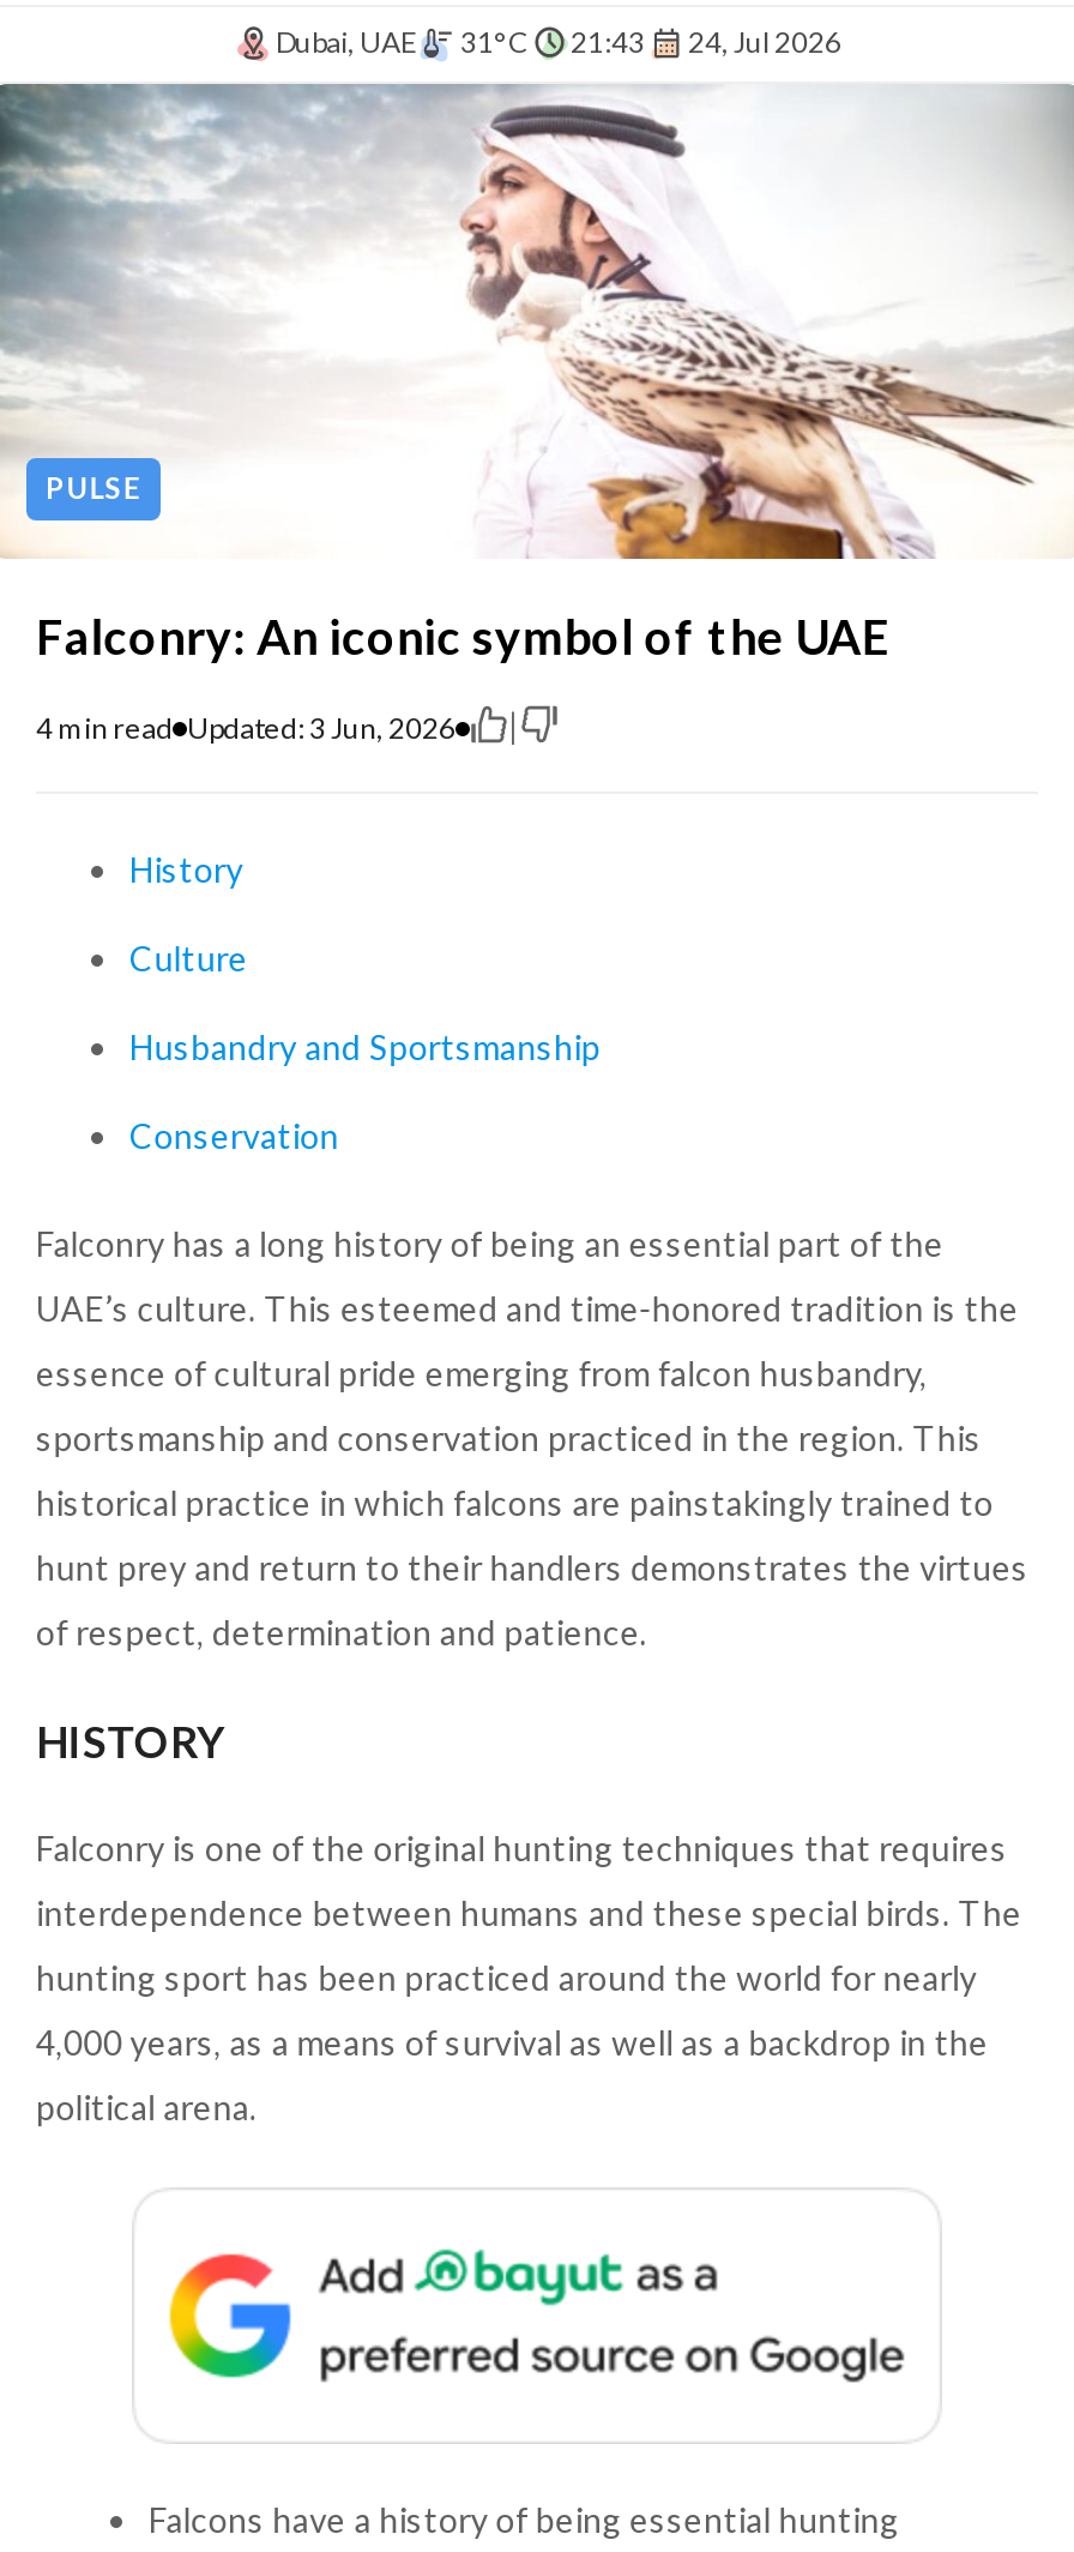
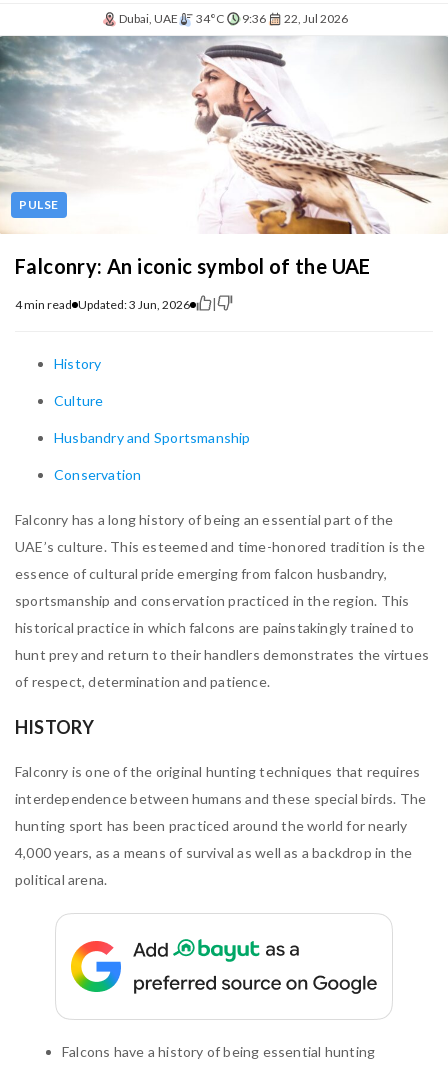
[460,25,841,61] 31°C | 21:43 | 24, Jul 2026 -> [195,11,347,26] 34°C | 9:36 | 22, Jul 2026

